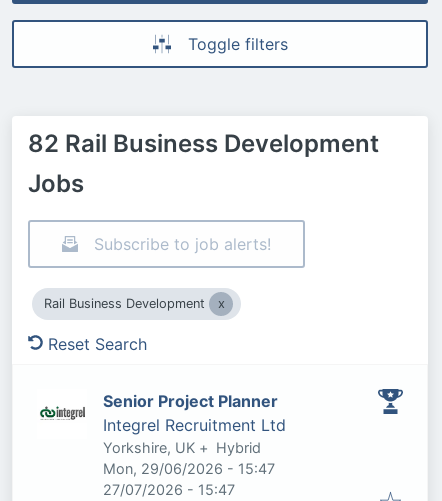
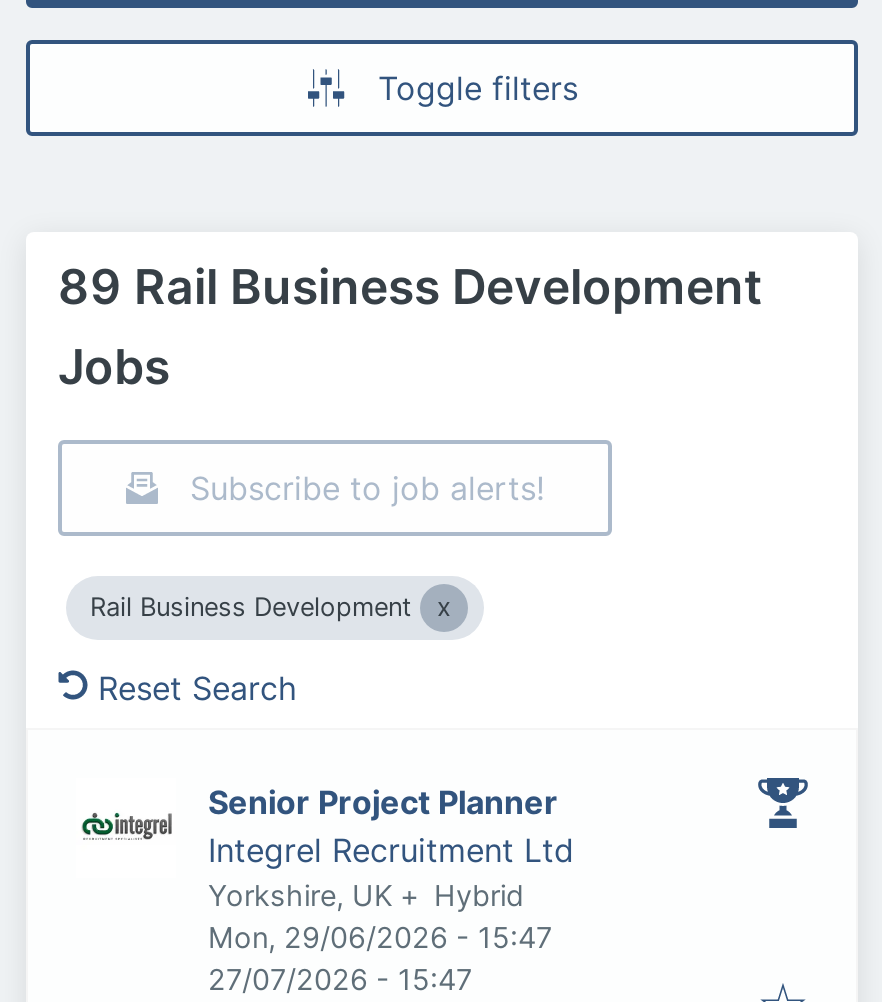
[28,129,379,158] 82 Rail Business Development -> [58,258,762,316] 89 Rail Business Development

